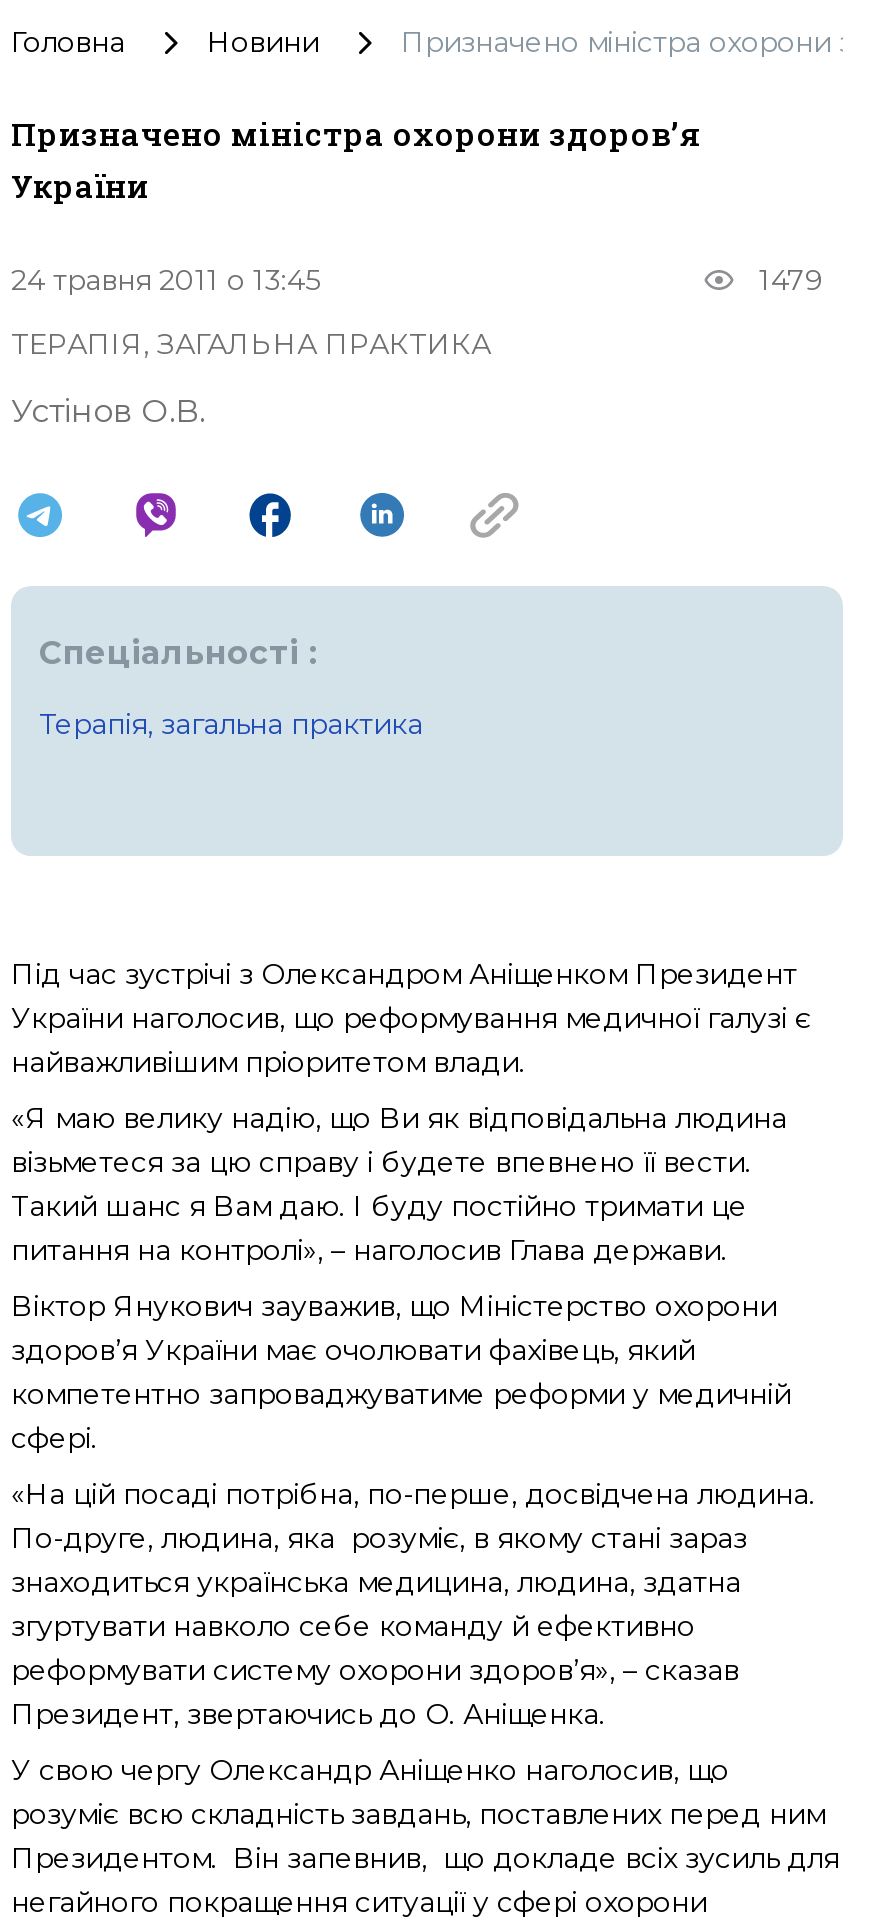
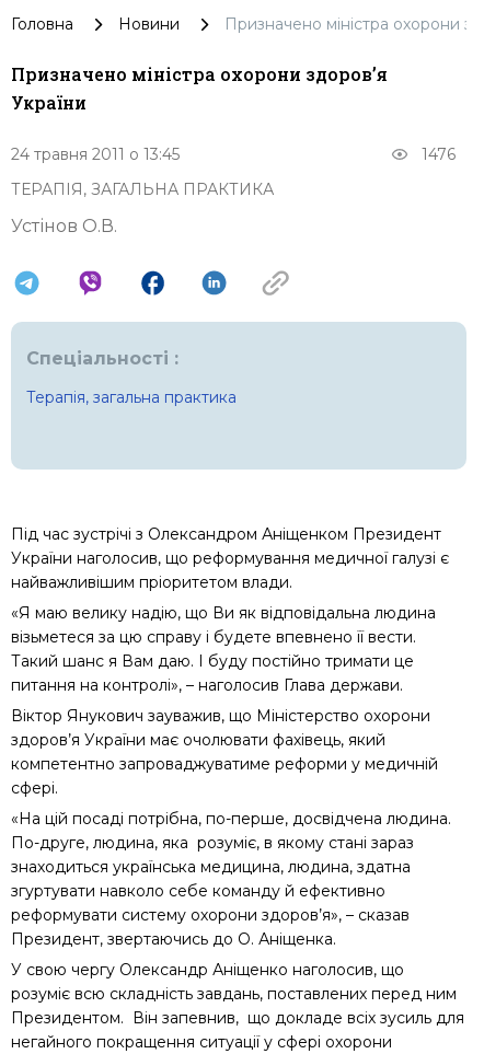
[759,262,823,298] 1479 -> [422,144,456,164] 1476

